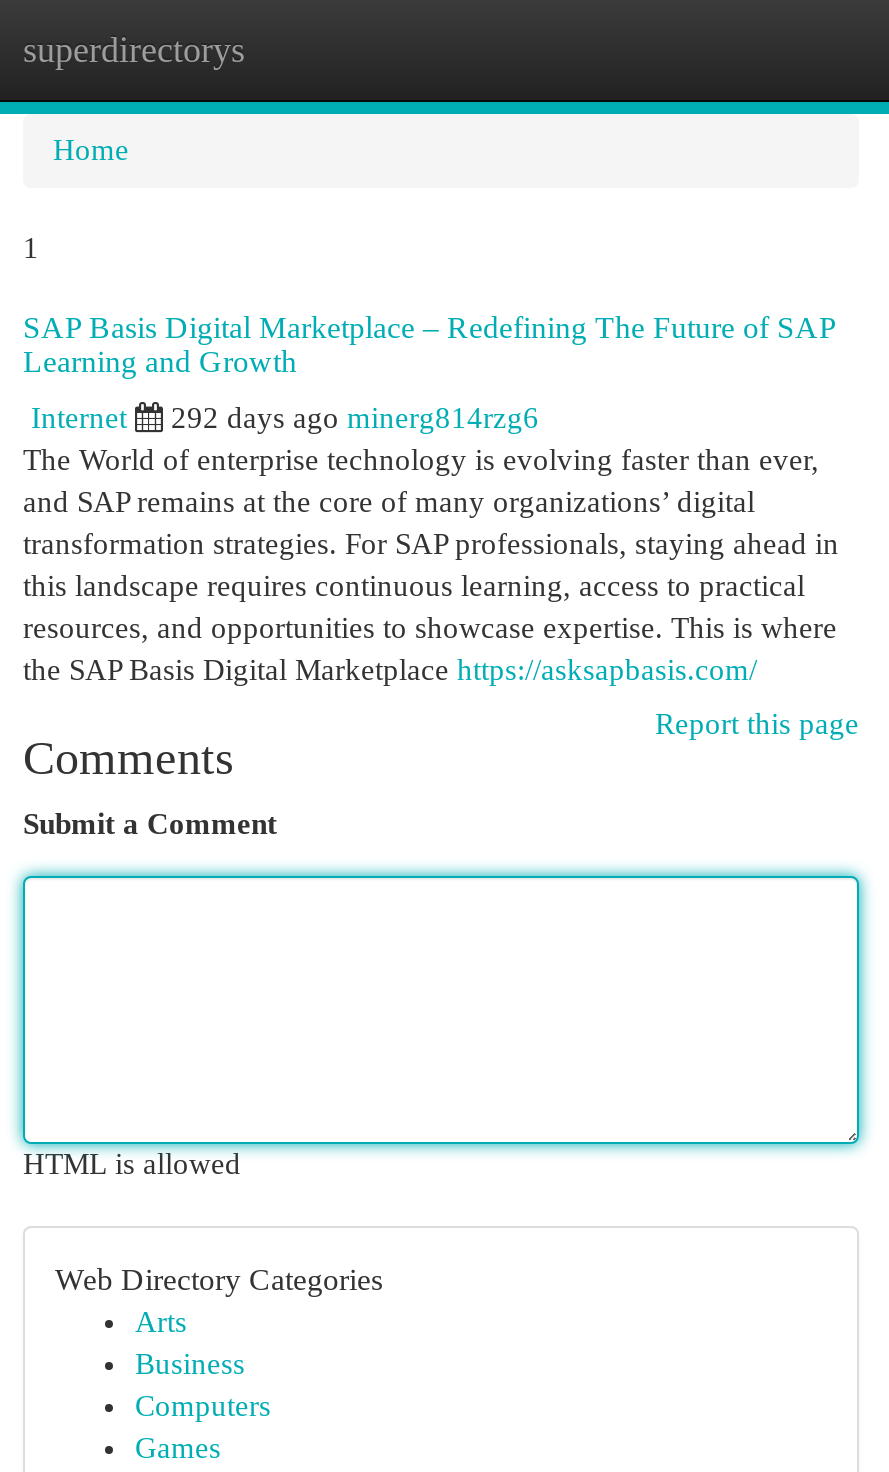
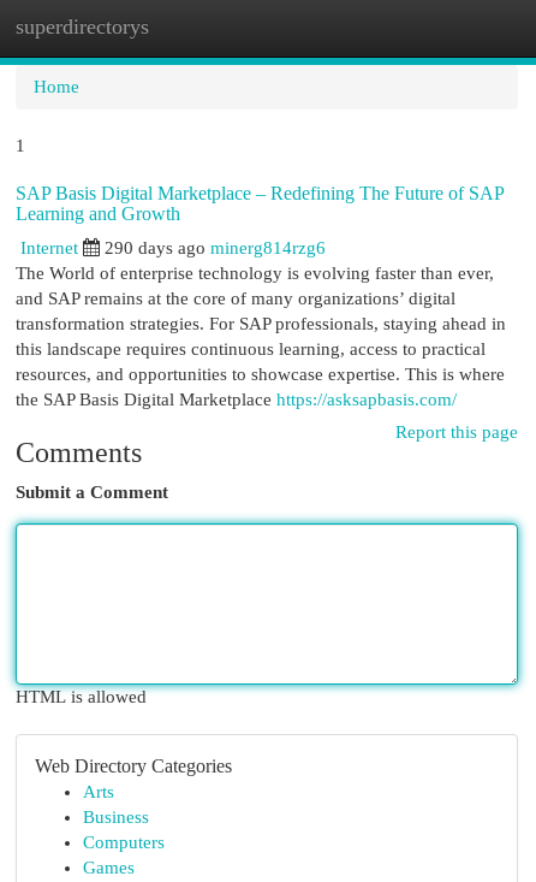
[171,402,539,434] 292 days ago minerg814rzg6 -> [105,238,326,258] 290 days ago minerg814rzg6

